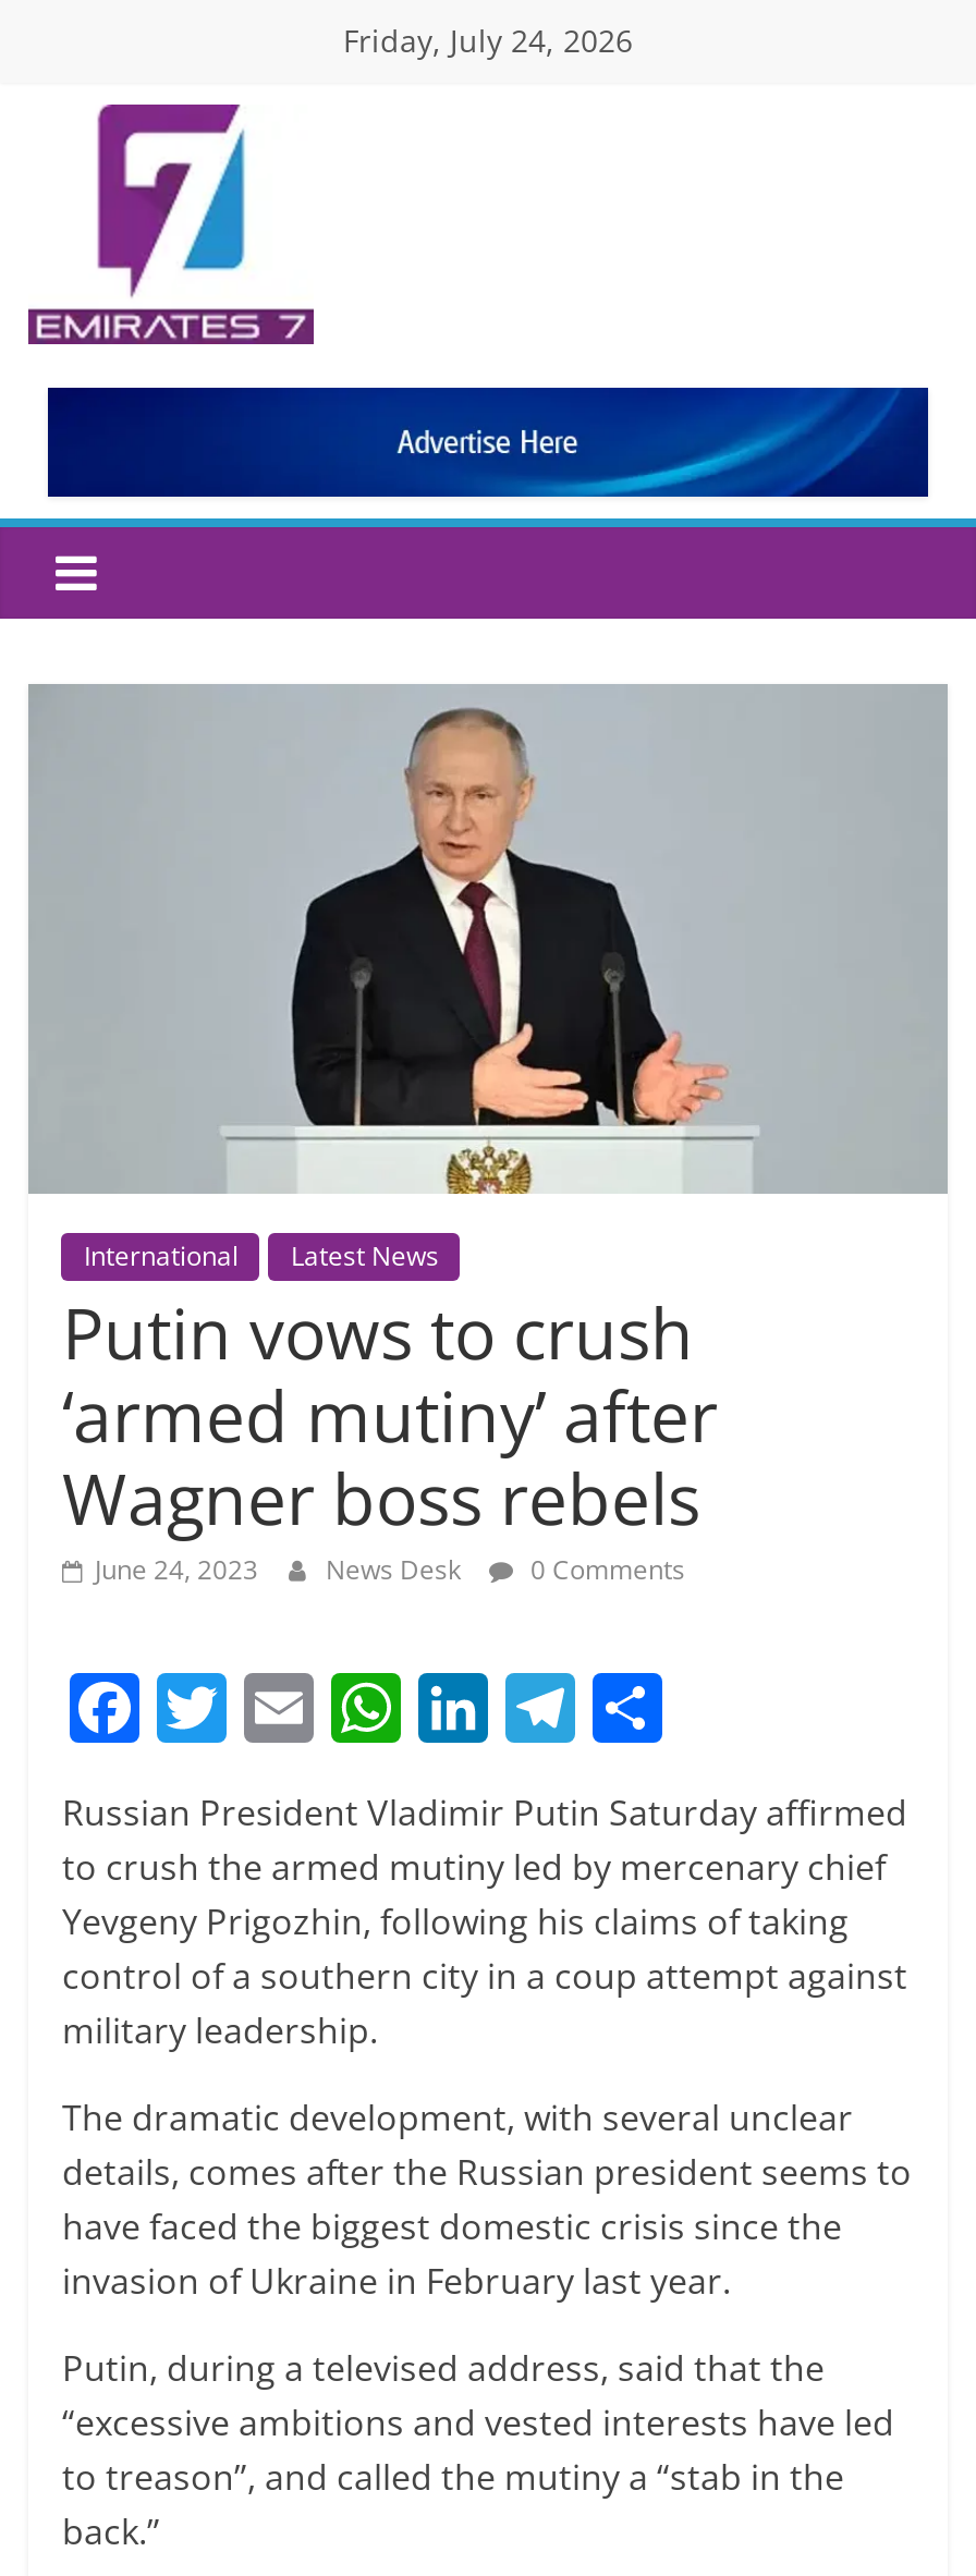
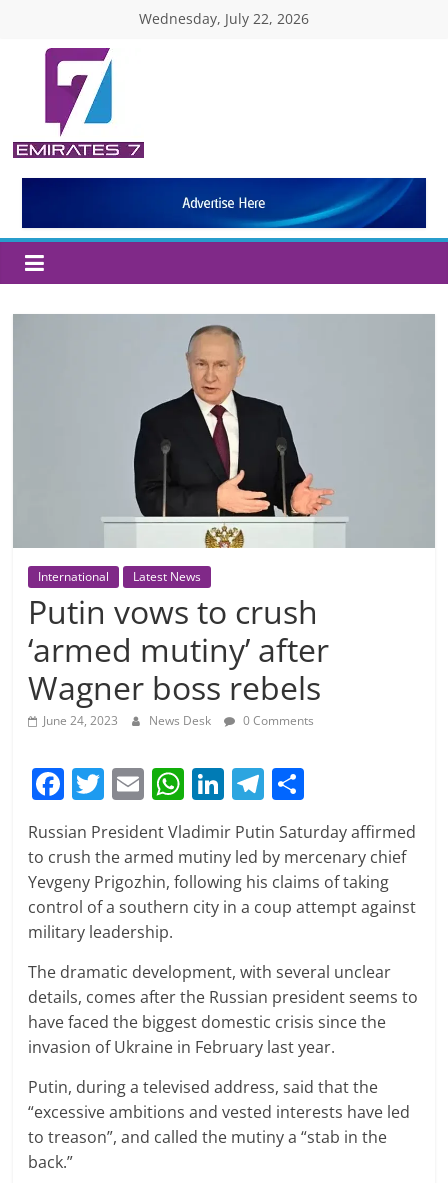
[343,20,633,61] Friday, July 24, 2026 -> [139,9,309,28] Wednesday, July 22, 2026

